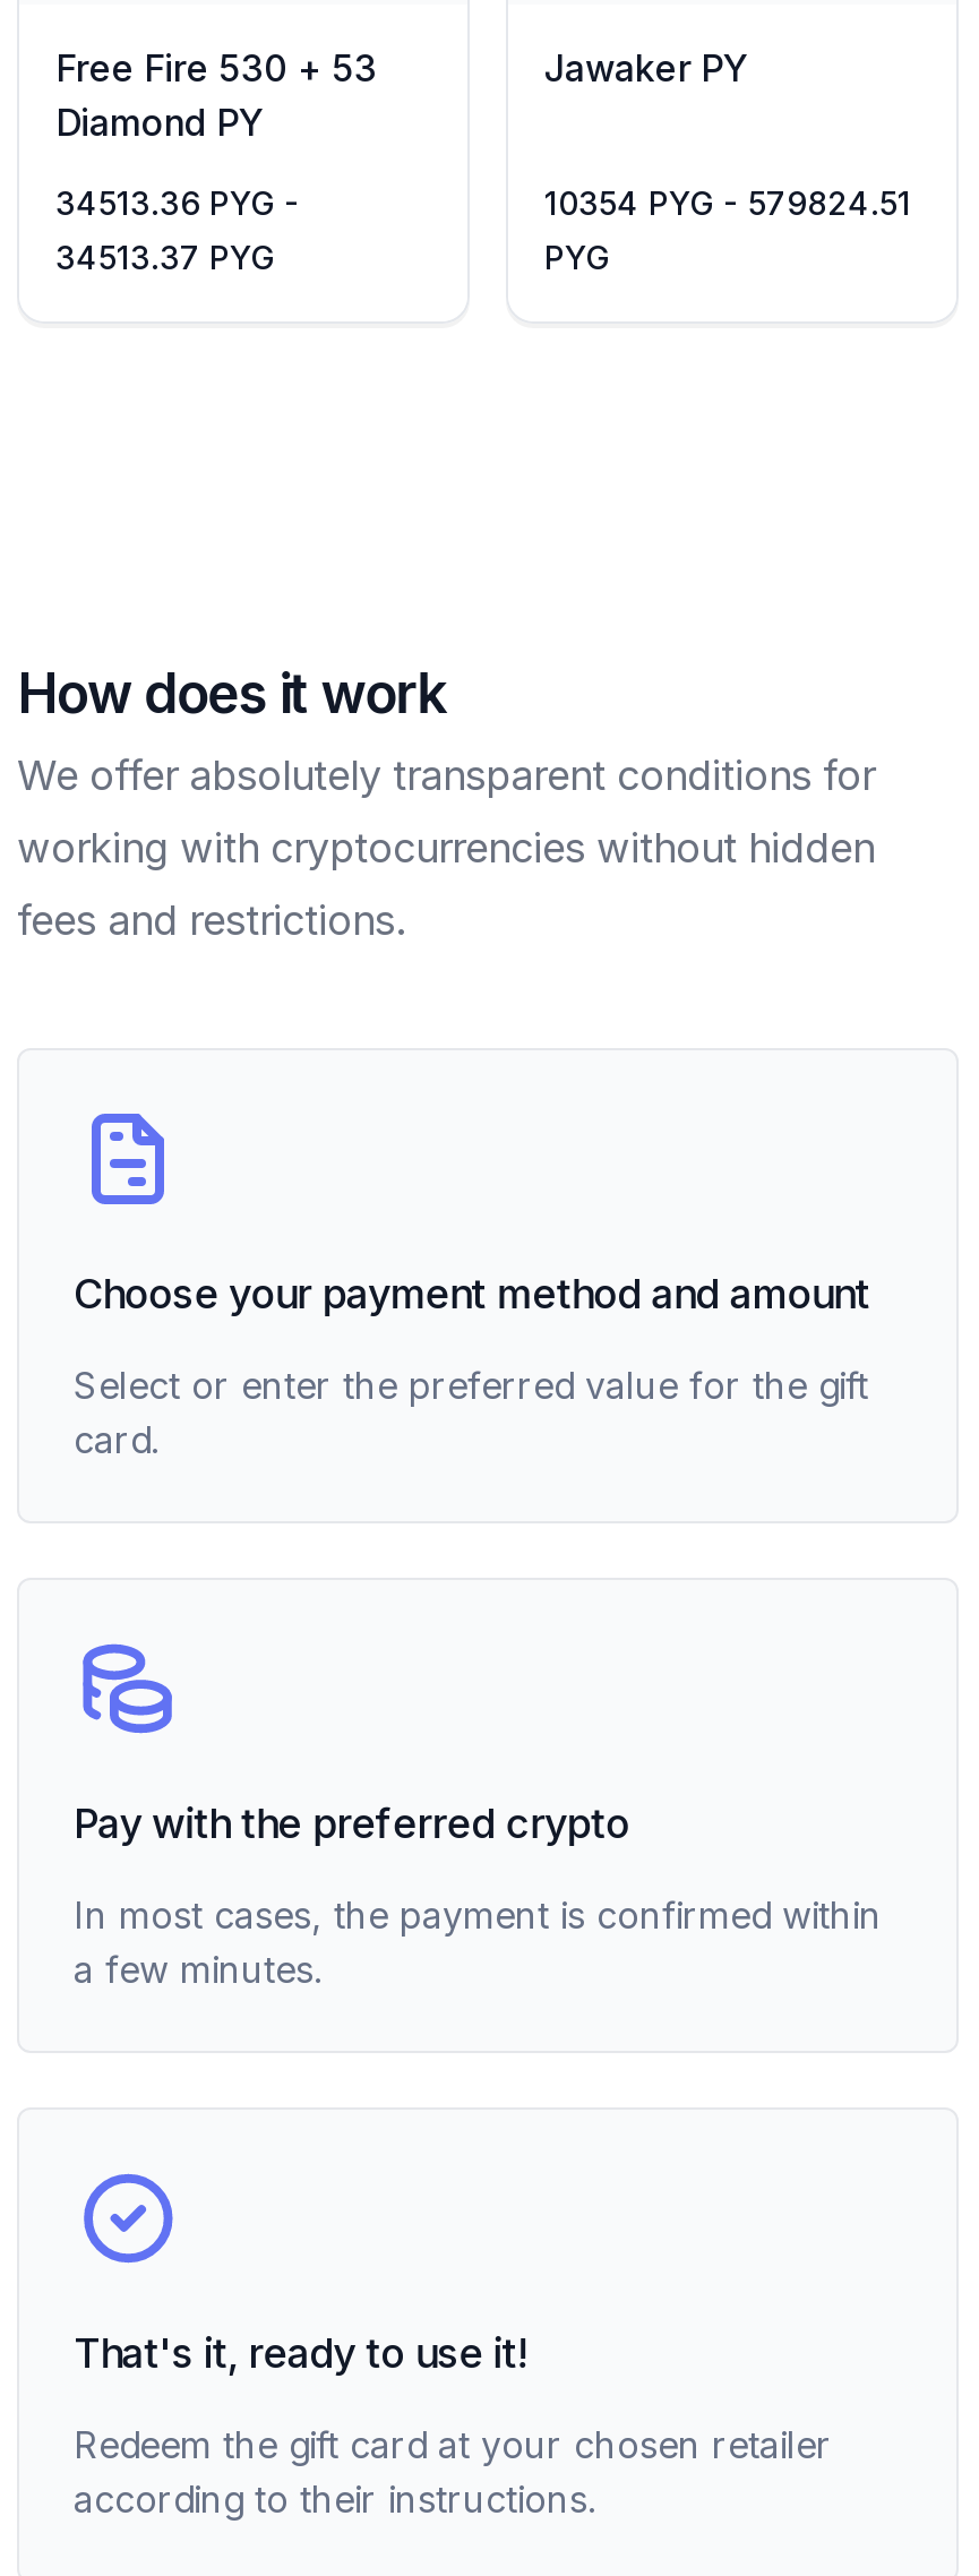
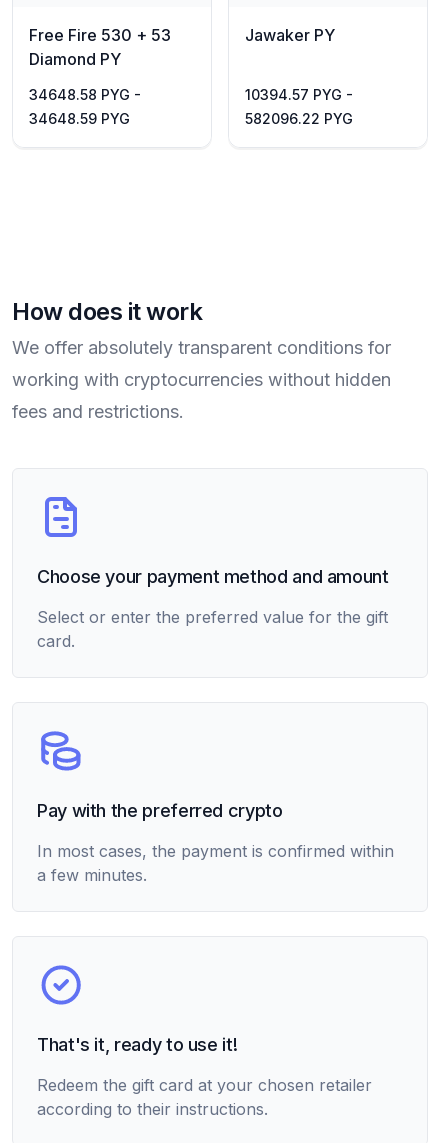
[55,183,300,222] 34513.36 PYG - -> [29,86,141,103] 34648.58 PYG -
[544,183,911,276] 10354 PYG - 579824.51 | PYG -> [245,86,353,127] 10394.57 PYG - | 582096.22 PYG
[55,238,275,276] 34513.37 PYG -> [29,110,130,127] 34648.59 PYG

